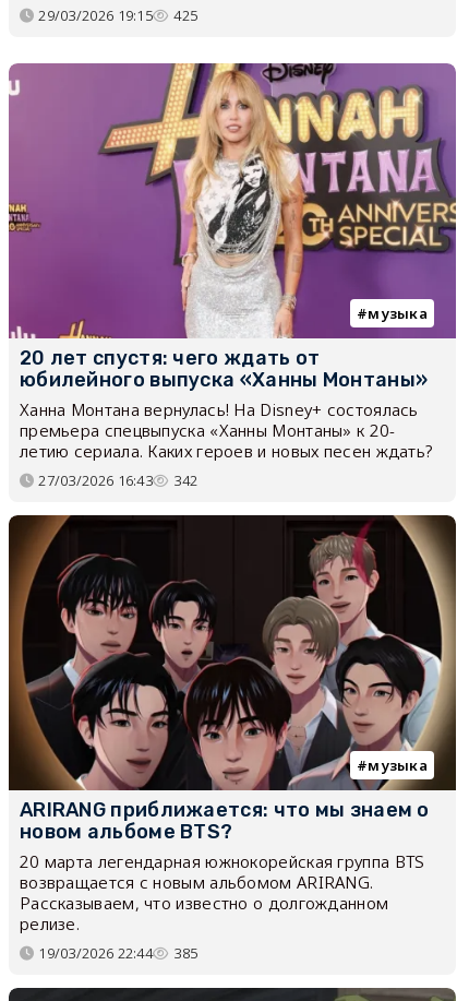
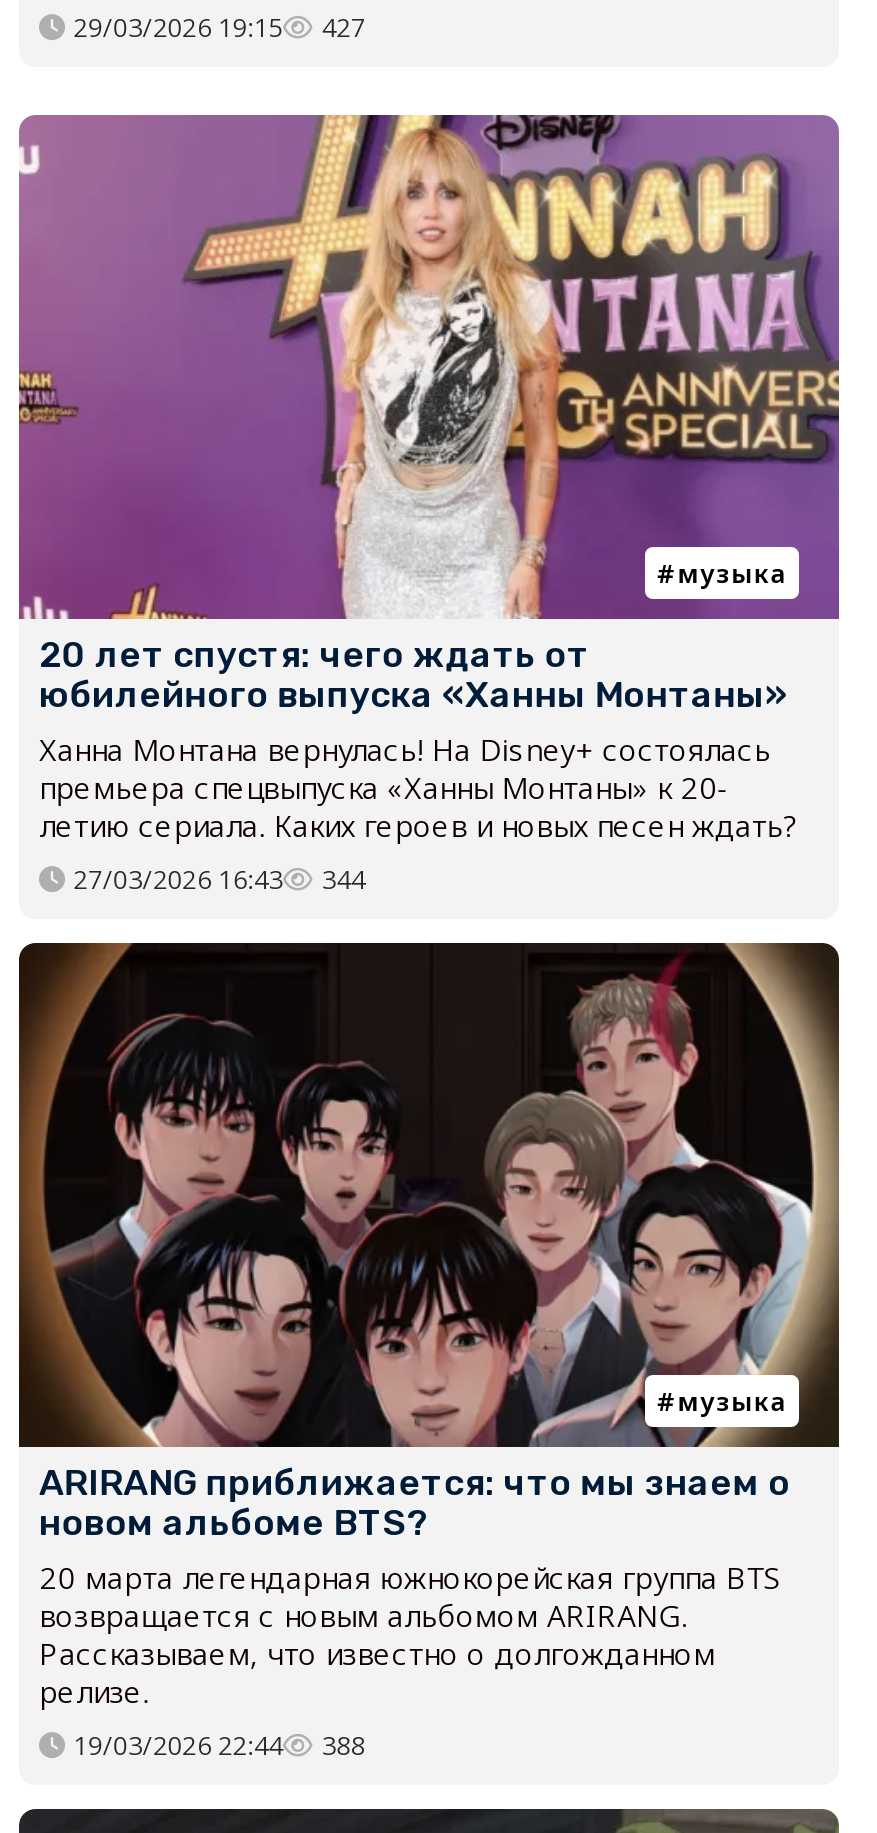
[39,5,198,25] 29/03/2026 19:15 425 -> [74,8,366,44] 29/03/2026 19:15 427
[39,470,198,490] 27/03/2026 16:43 342 -> [74,860,366,896] 27/03/2026 16:43 344
[39,943,198,962] 19/03/2026 22:44 385 -> [74,1726,366,1762] 19/03/2026 22:44 388

